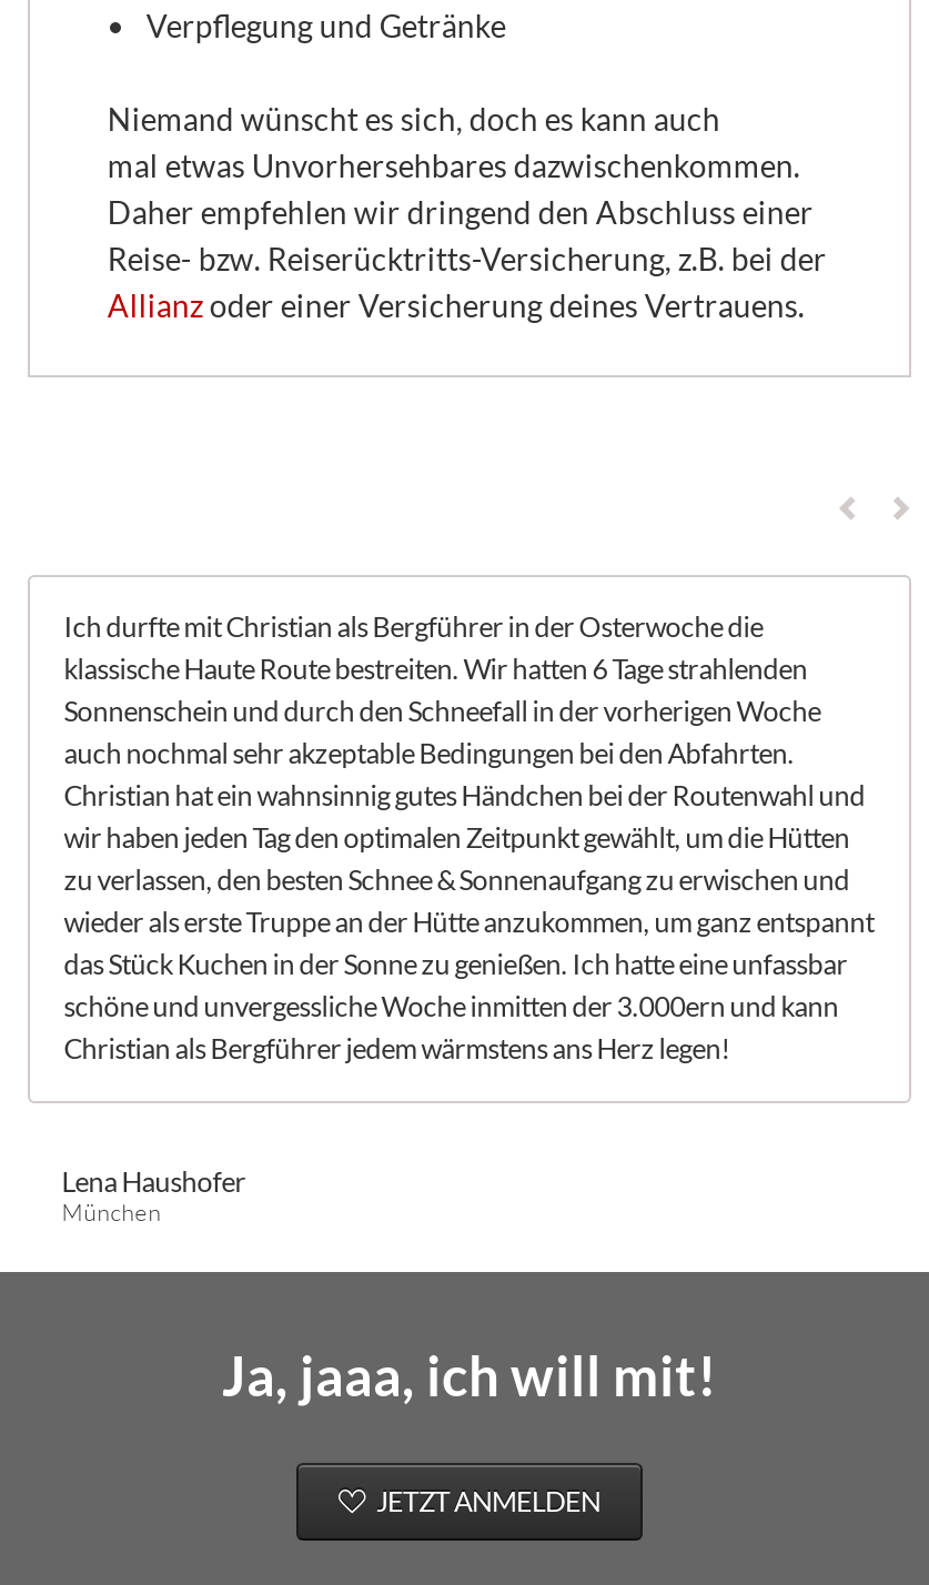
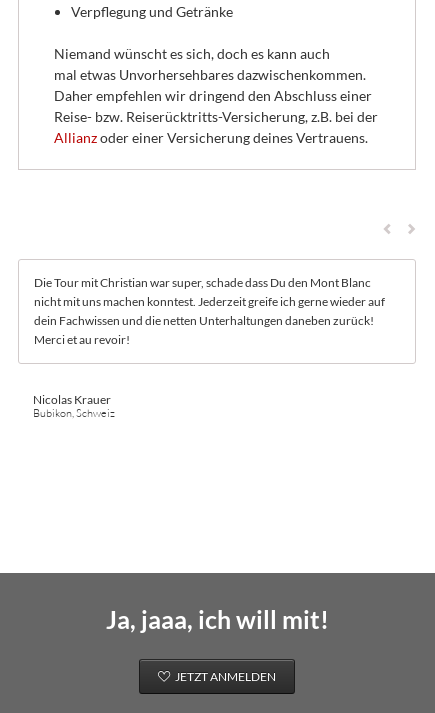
[64,611,874,1066] Ich durfte mit Christian als Bergführer in der Osterwoche die | klassische Haute Route bestreiten. Wir hatten 6 Tage strahlenden | Sonnenschein und durch den Schneefall in der vorherigen Woche | auch nochmal sehr akzeptable Bedingungen bei den Abfahrten. | Christian hat ein wahnsinnig gutes Händchen bei der Routenwahl und | wir haben jeden Tag den optimalen Zeitpunkt gewählt, um die Hütten | zu verlassen, den besten Schnee & Sonnenaufgang zu erwischen und | wieder als erste Truppe an der Hütte anzukommen, um ganz entspannt | das Stück Kuchen in der Sonne zu genießen. Ich hatte eine unfassbar | schöne und unvergessliche Woche inmitten der 3.000ern und kann | Christian als Bergführer jedem wärmstens ans Herz legen! -> [34,275,385,347] Die Tour mit Christian war super, schade dass Du den Mont Blanc | nicht mit uns machen konntest. Jederzeit greife ich gerne wieder auf | dein Fachwissen und die netten Unterhaltungen daneben zurück! | Merci et au revoir!
[61,1166,246,1228] Lena Haushofer | München -> [33,392,115,420] Nicolas Krauer | Bubikon, Schweiz

